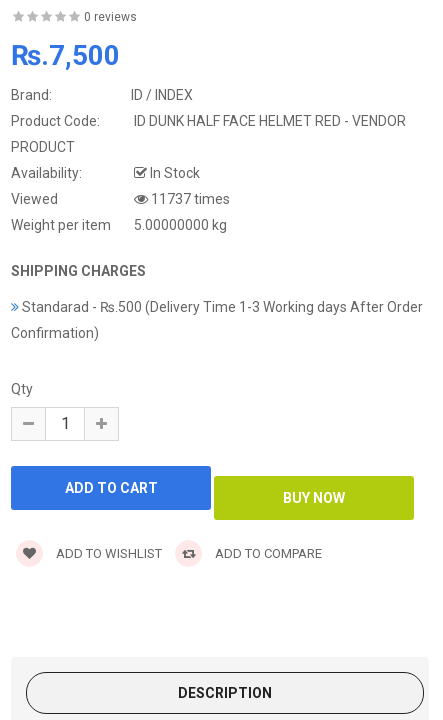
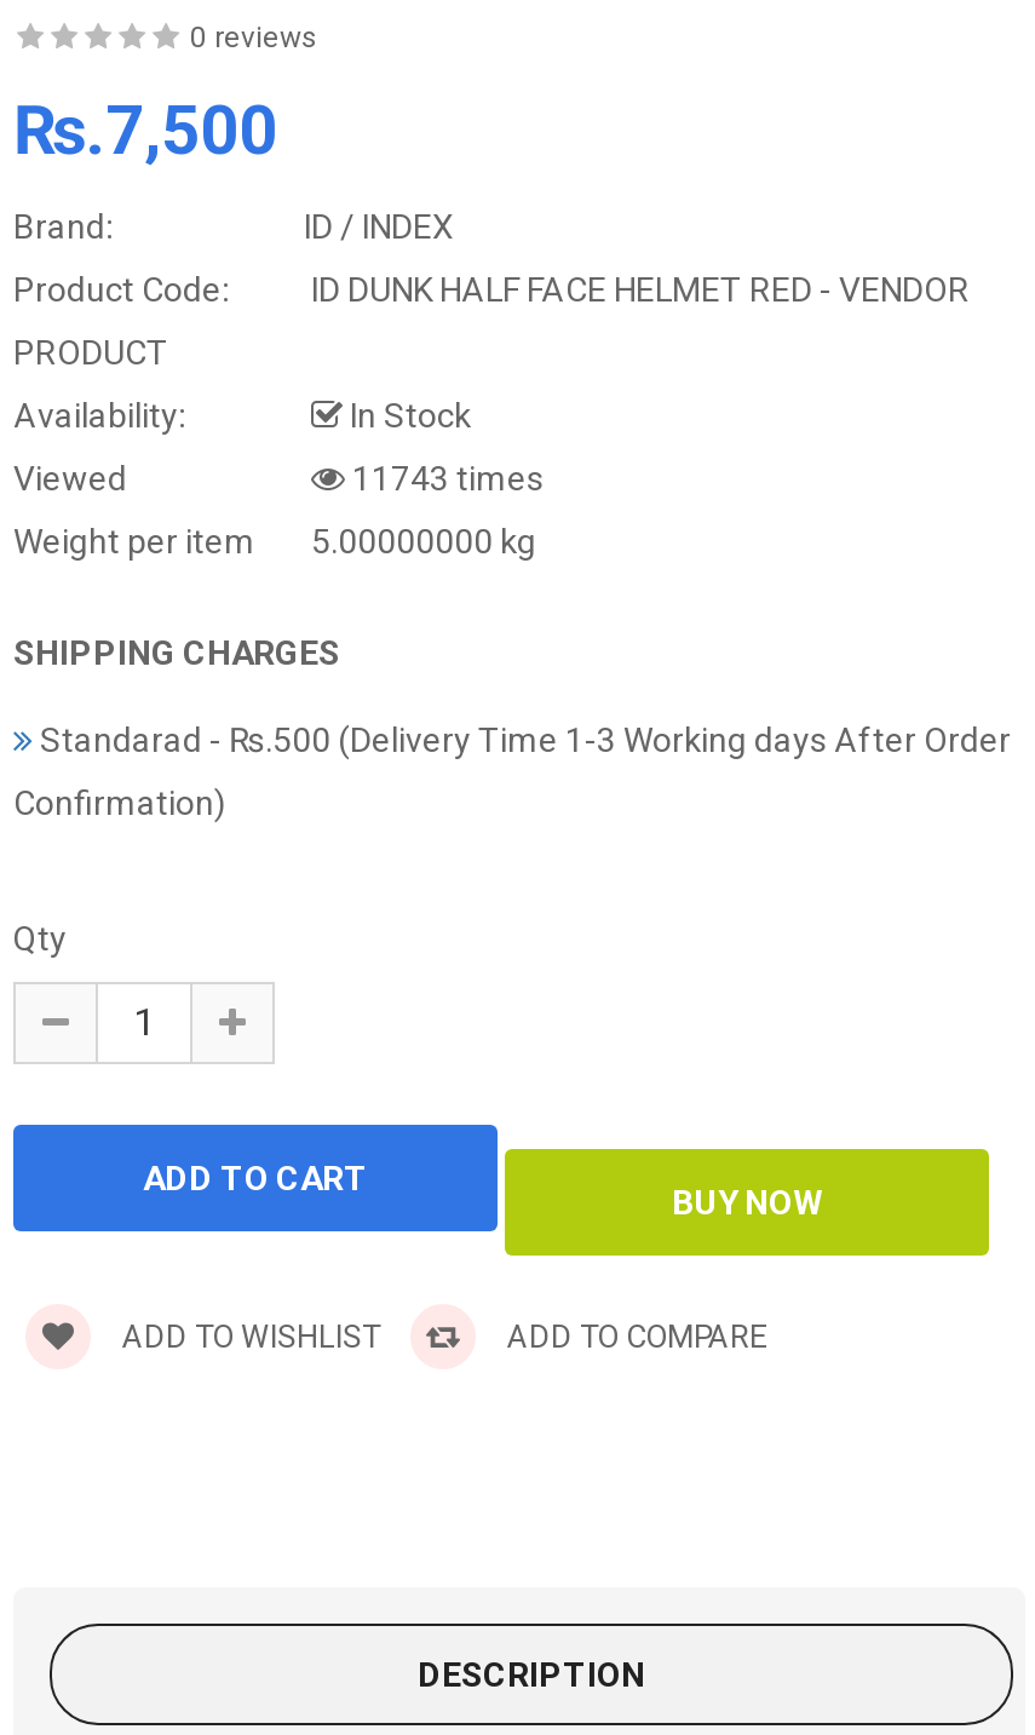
[148,191,230,207] 11737 times -> [345,460,544,499] 11743 times

